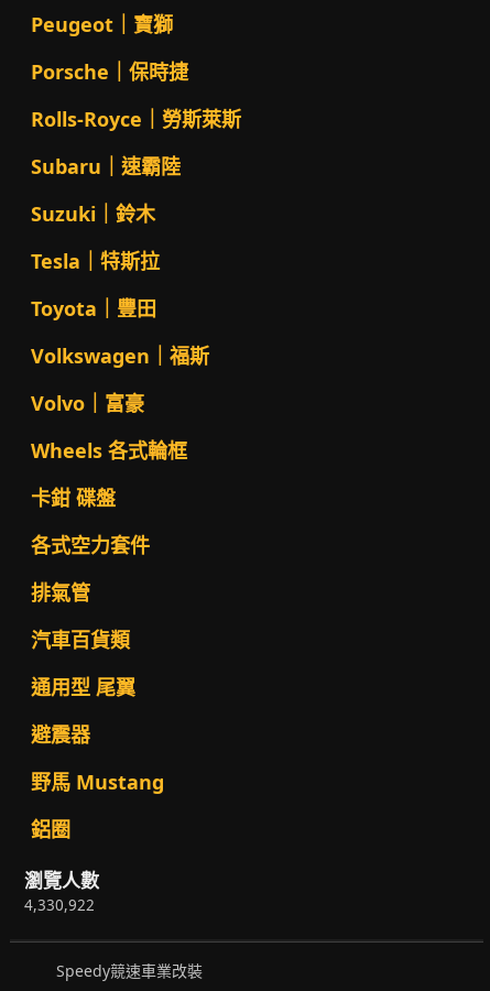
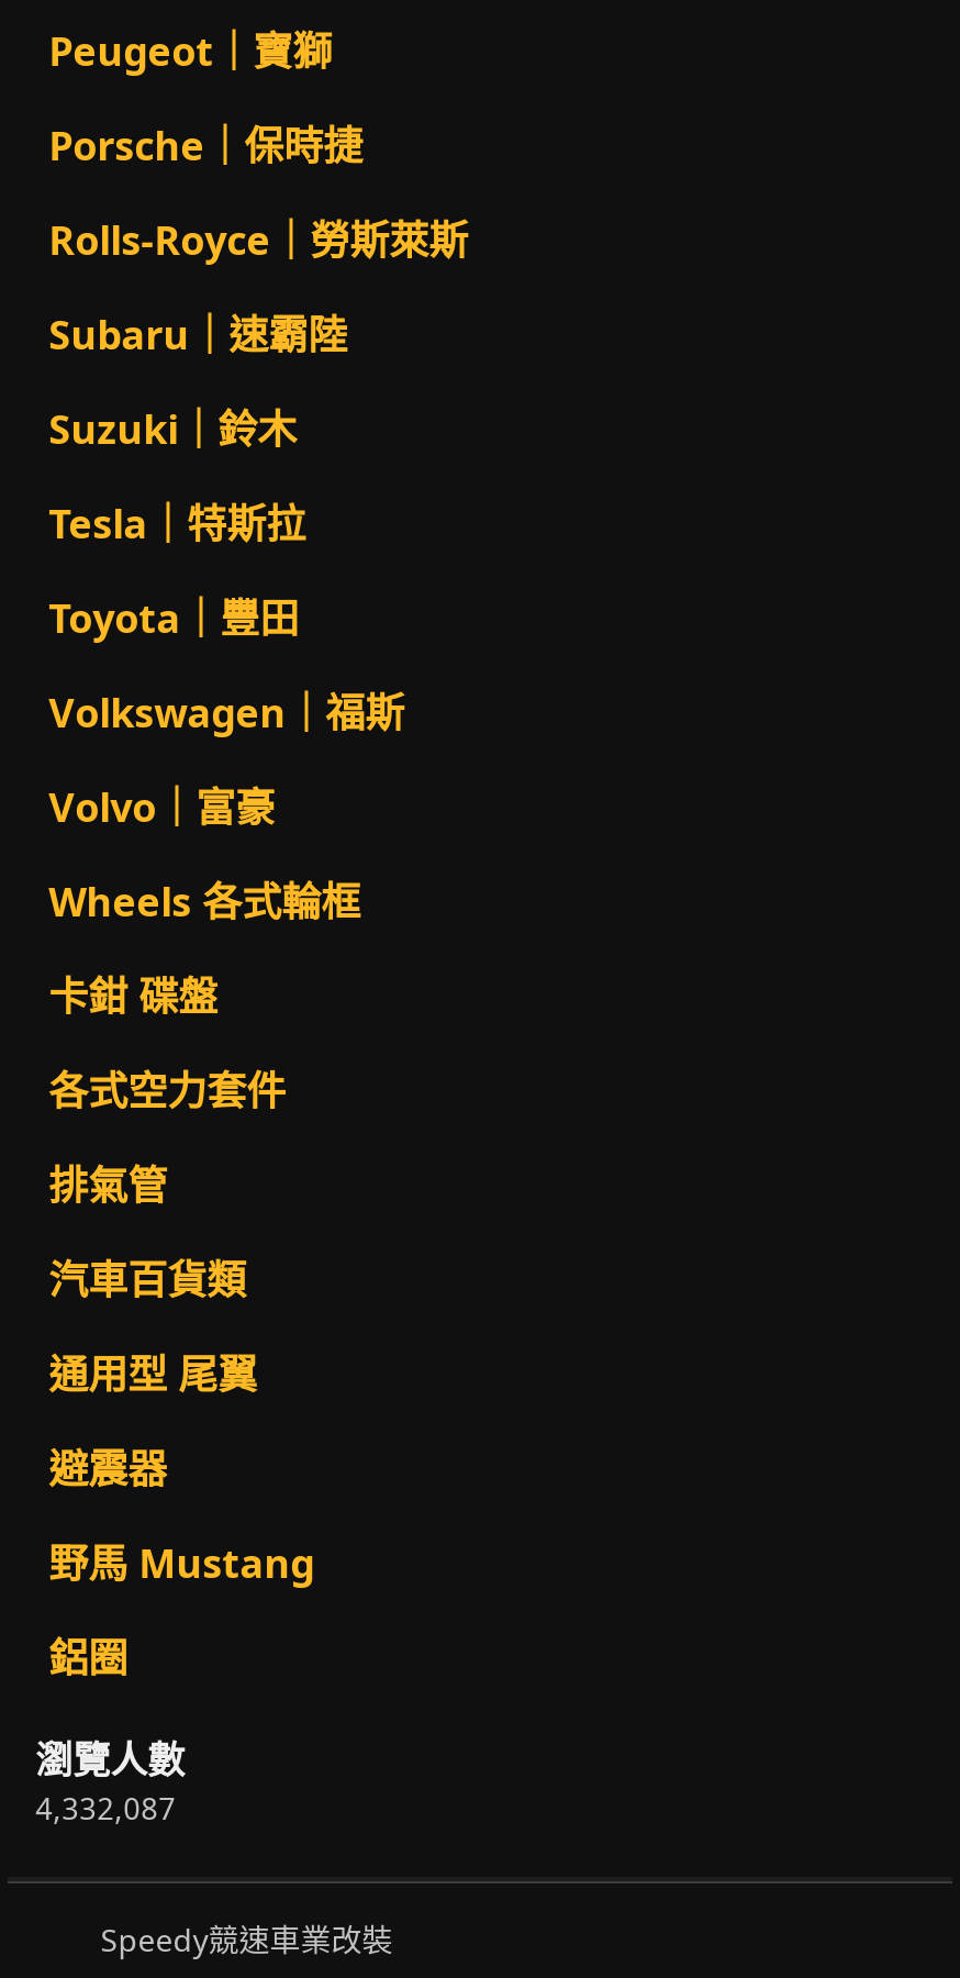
[24,896,94,915] 4,330,922 -> [35,1790,176,1829] 4,332,087

